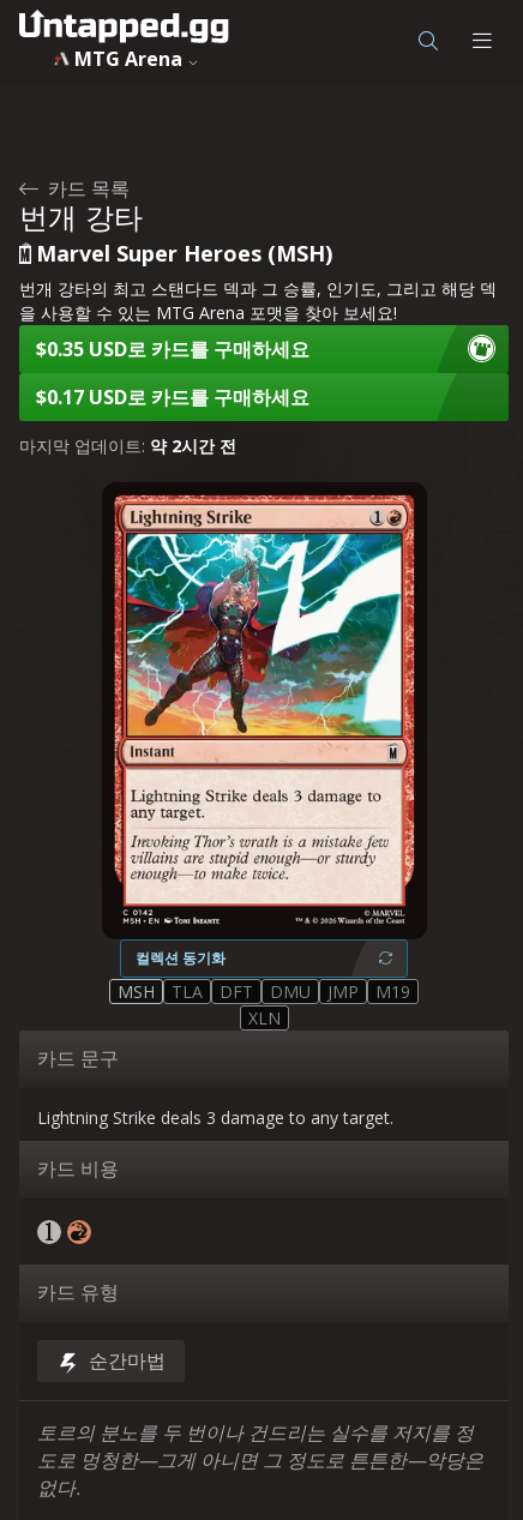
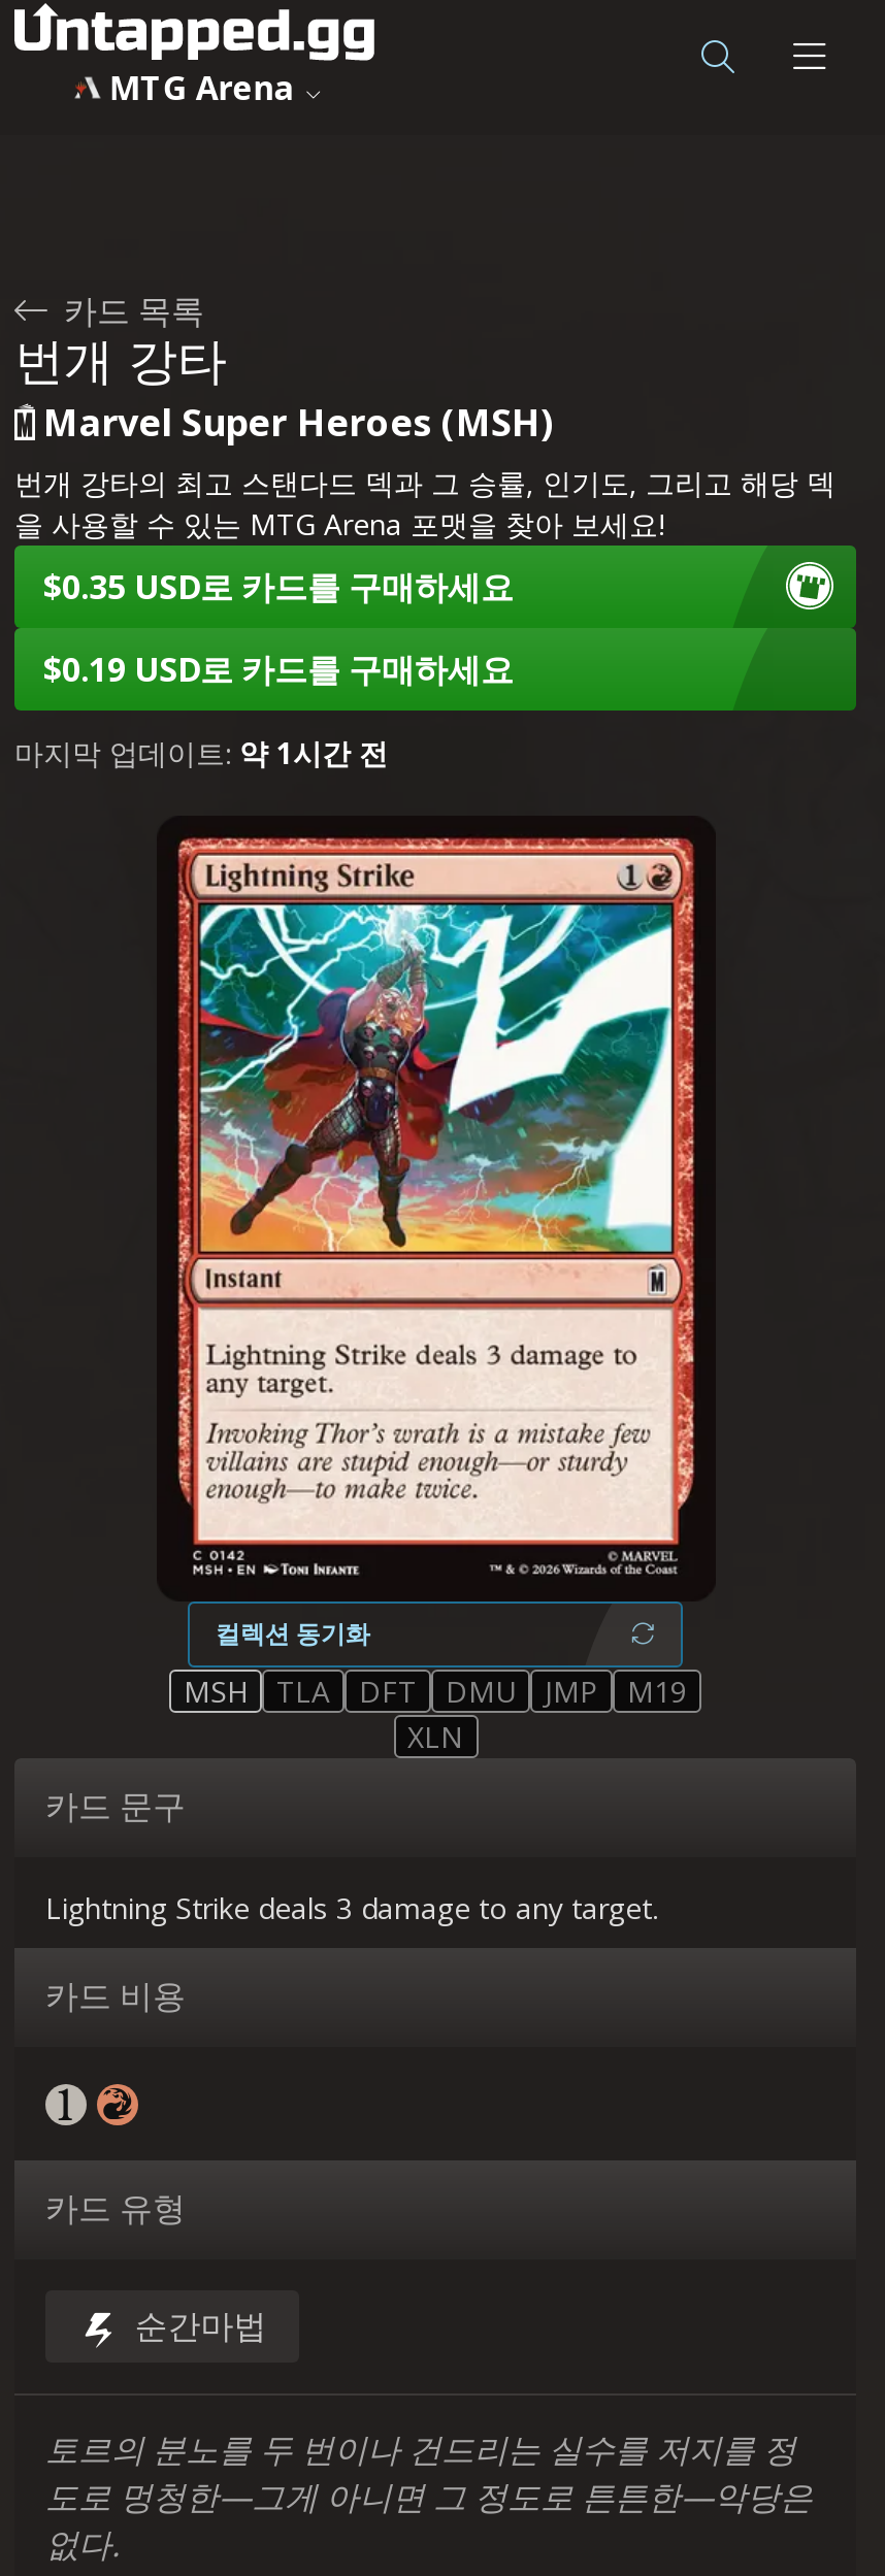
[36,384,309,410] $0.17 USD로 카드를 구매하세요 -> [43,647,514,692] $0.19 USD로 카드를 구매하세요
[19,434,236,457] 마지막 업데이트: 약 2시간 전 -> [14,733,388,772] 마지막 업데이트: 약 1시간 전

